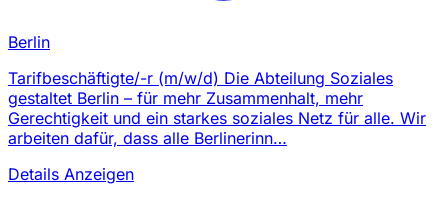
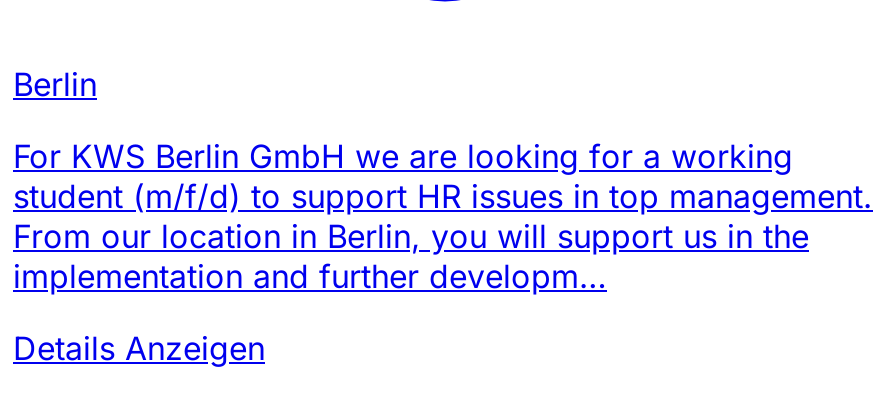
[8,67,426,147] Tarifbeschäftigte/-r (m/w/d) Die Abteilung Soziales | gestaltet Berlin – für mehr Zusammenhalt, mehr | Gerechtigkeit und ein starkes soziales Netz für alle. Wir | arbeiten dafür, dass alle Berlinerinn… -> [13,135,873,295] For KWS Berlin GmbH we are looking for a working | student (m/f/d) to support HR issues in top management. | From our location in Berlin, you will support us in the | implementation and further developm…

